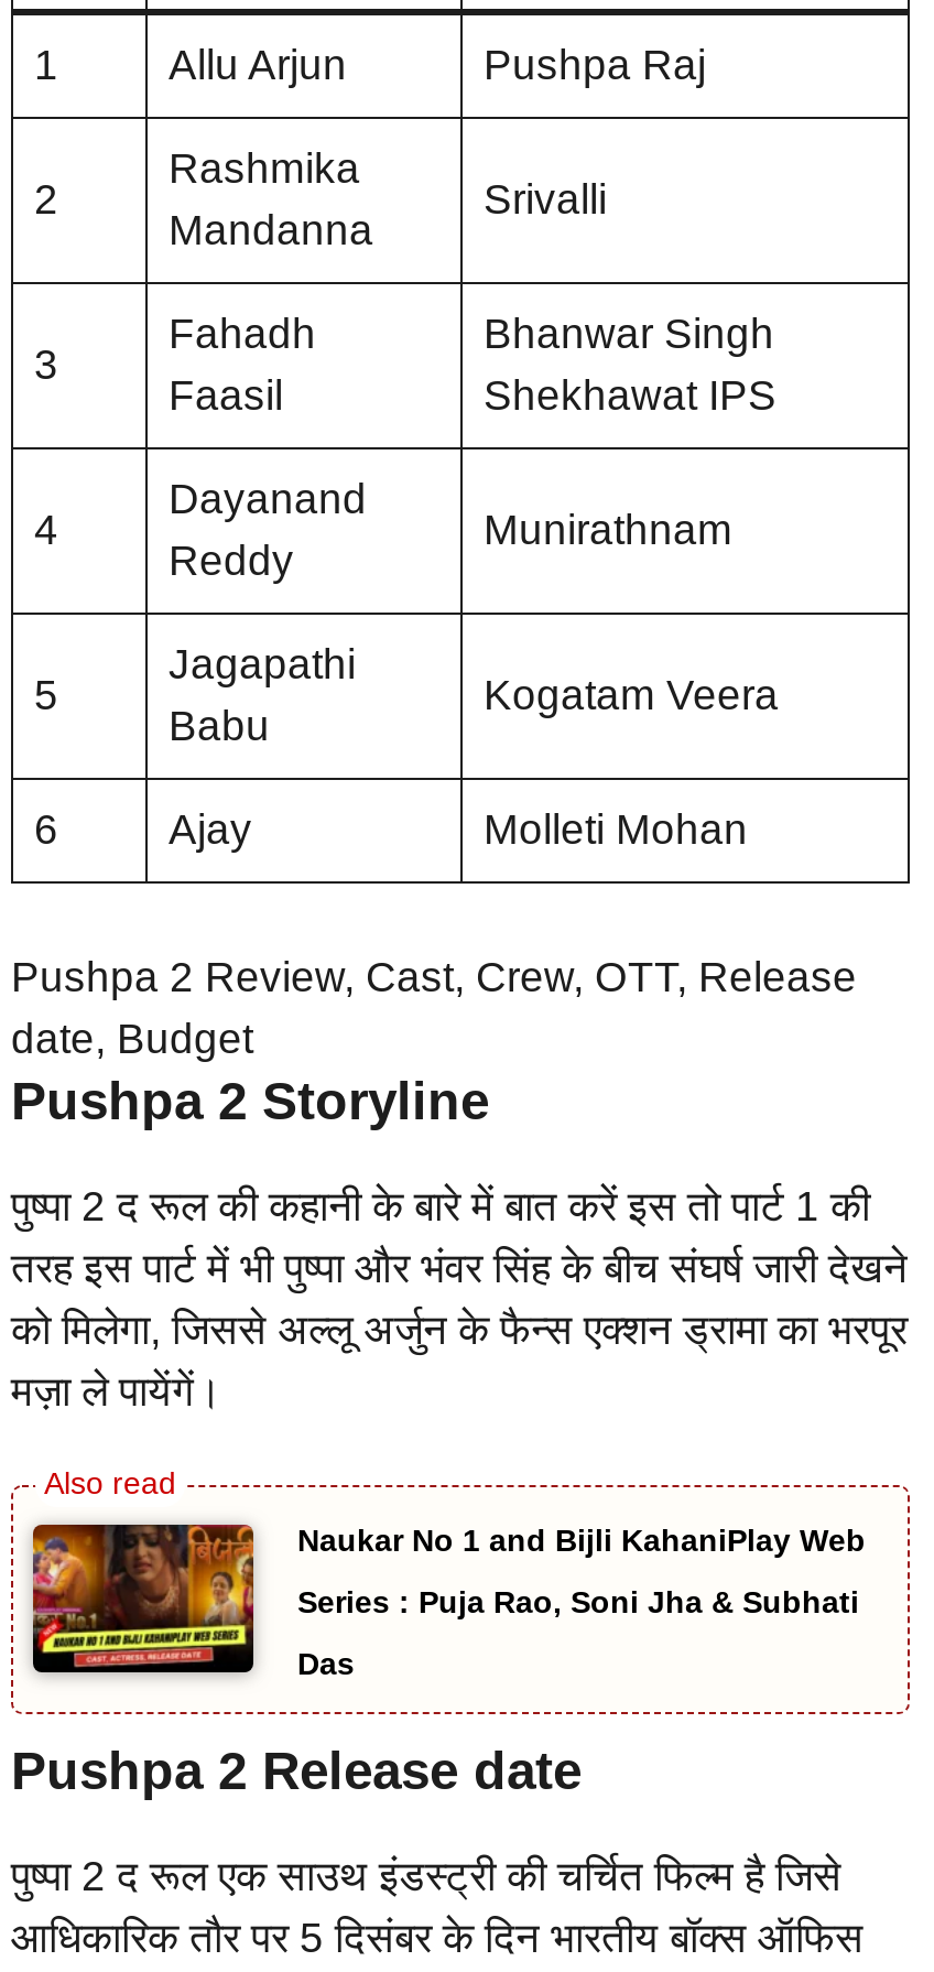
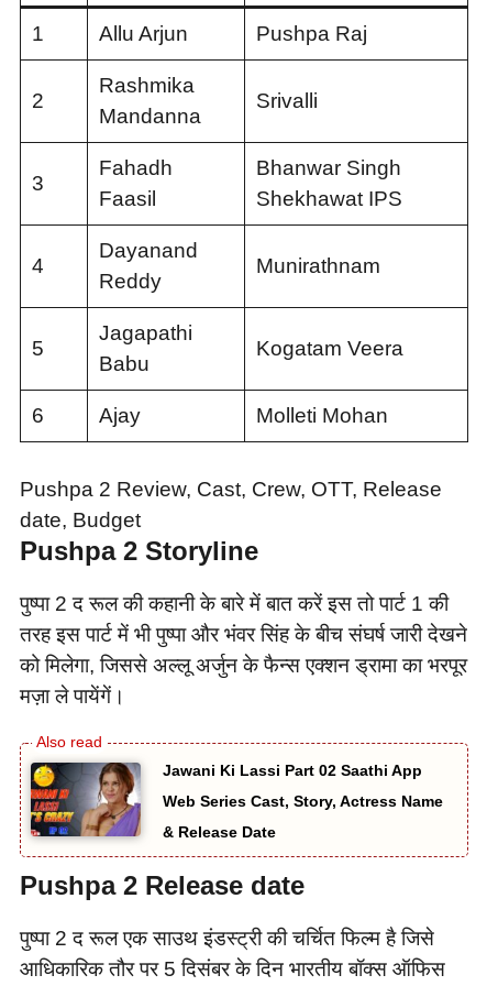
[31,1523,866,1675] [image] | Naukar No 1 and Bijli KahaniPlay Web -> [30,762,422,837] [image] | Jawani Ki Lassi Part 02 Saathi App
[297,1585,859,1620] Series : Puja Rao, Soni Jha & Subhati -> [163,793,443,810] Web Series Cast, Story, Actress Name
[297,1647,355,1682] Das -> [163,823,276,841] & Release Date

